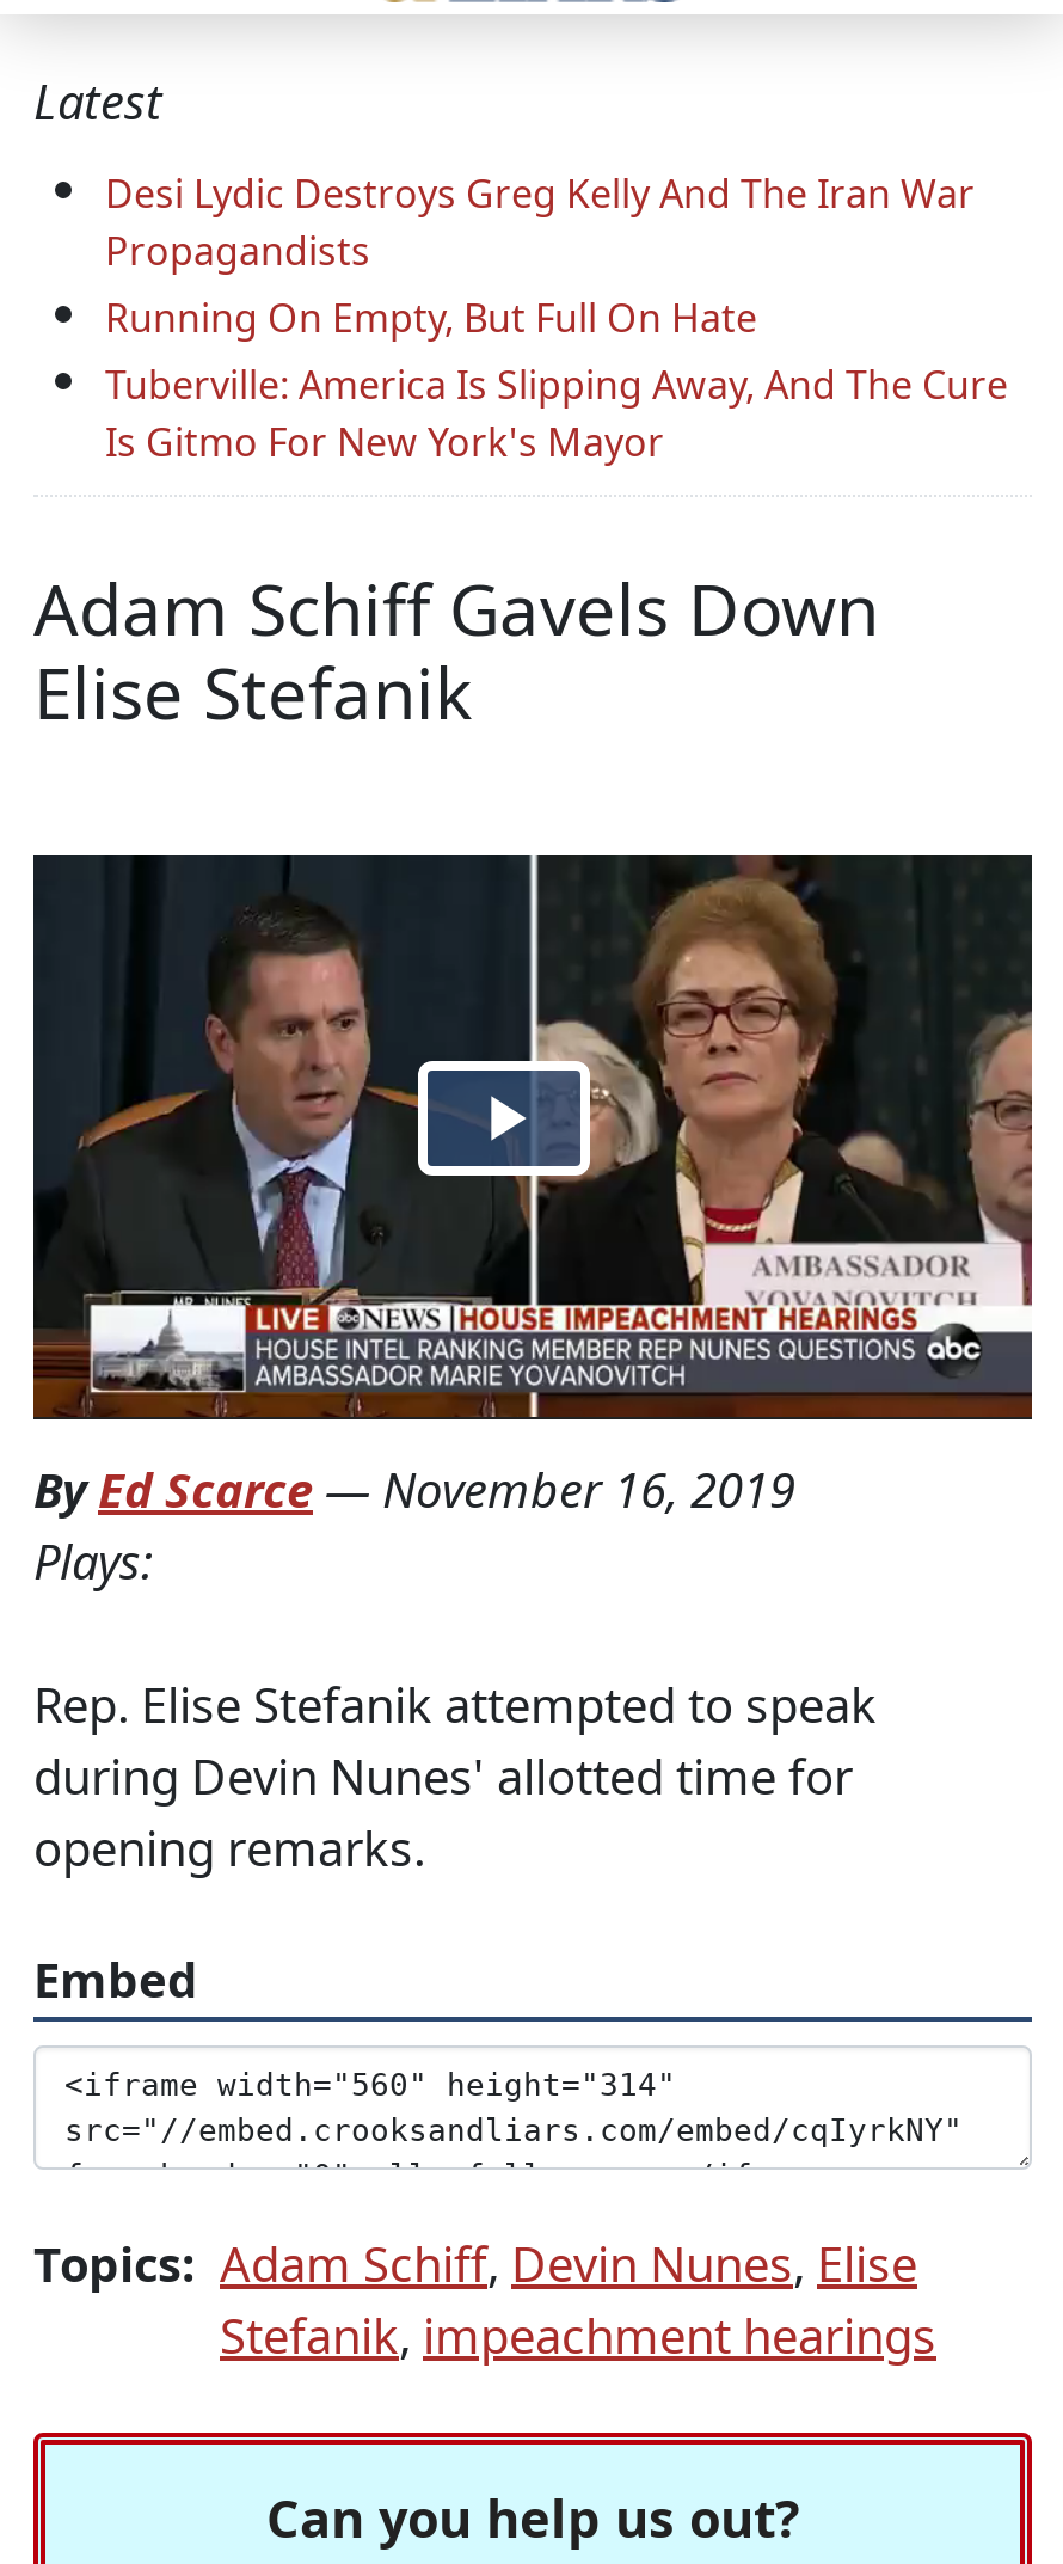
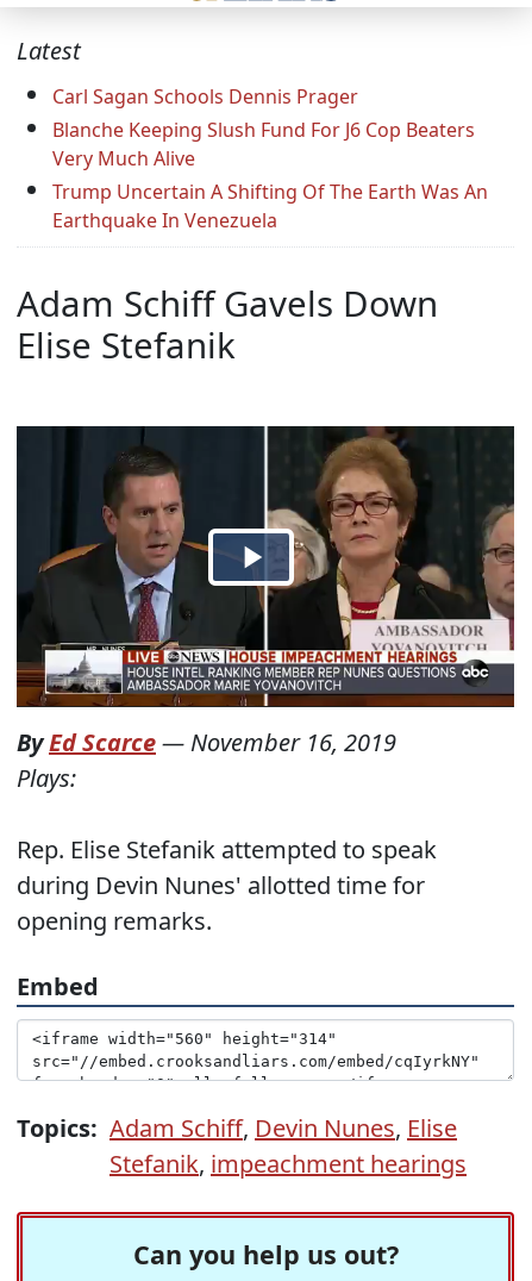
[105,168,1008,469] Desi Lydic Destroys Greg Kelly And The Iran War | Propagandists | Running On Empty, But Full On Hate | Tuberville: America Is Slipping Away, And The Cure | Is Gitmo For New York's Mayor -> [52,84,488,234] Carl Sagan Schools Dennis Prager | Blanche Keeping Slush Fund For J6 Cop Beaters | Very Much Alive | Trump Uncertain A Shifting Of The Earth Was An | Earthquake In Venezuela

